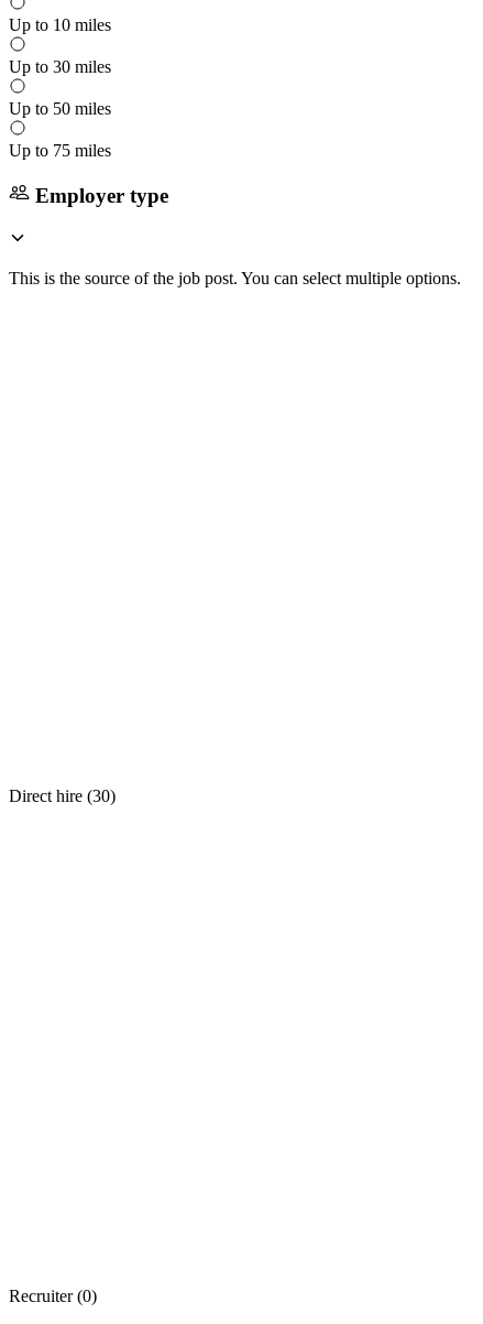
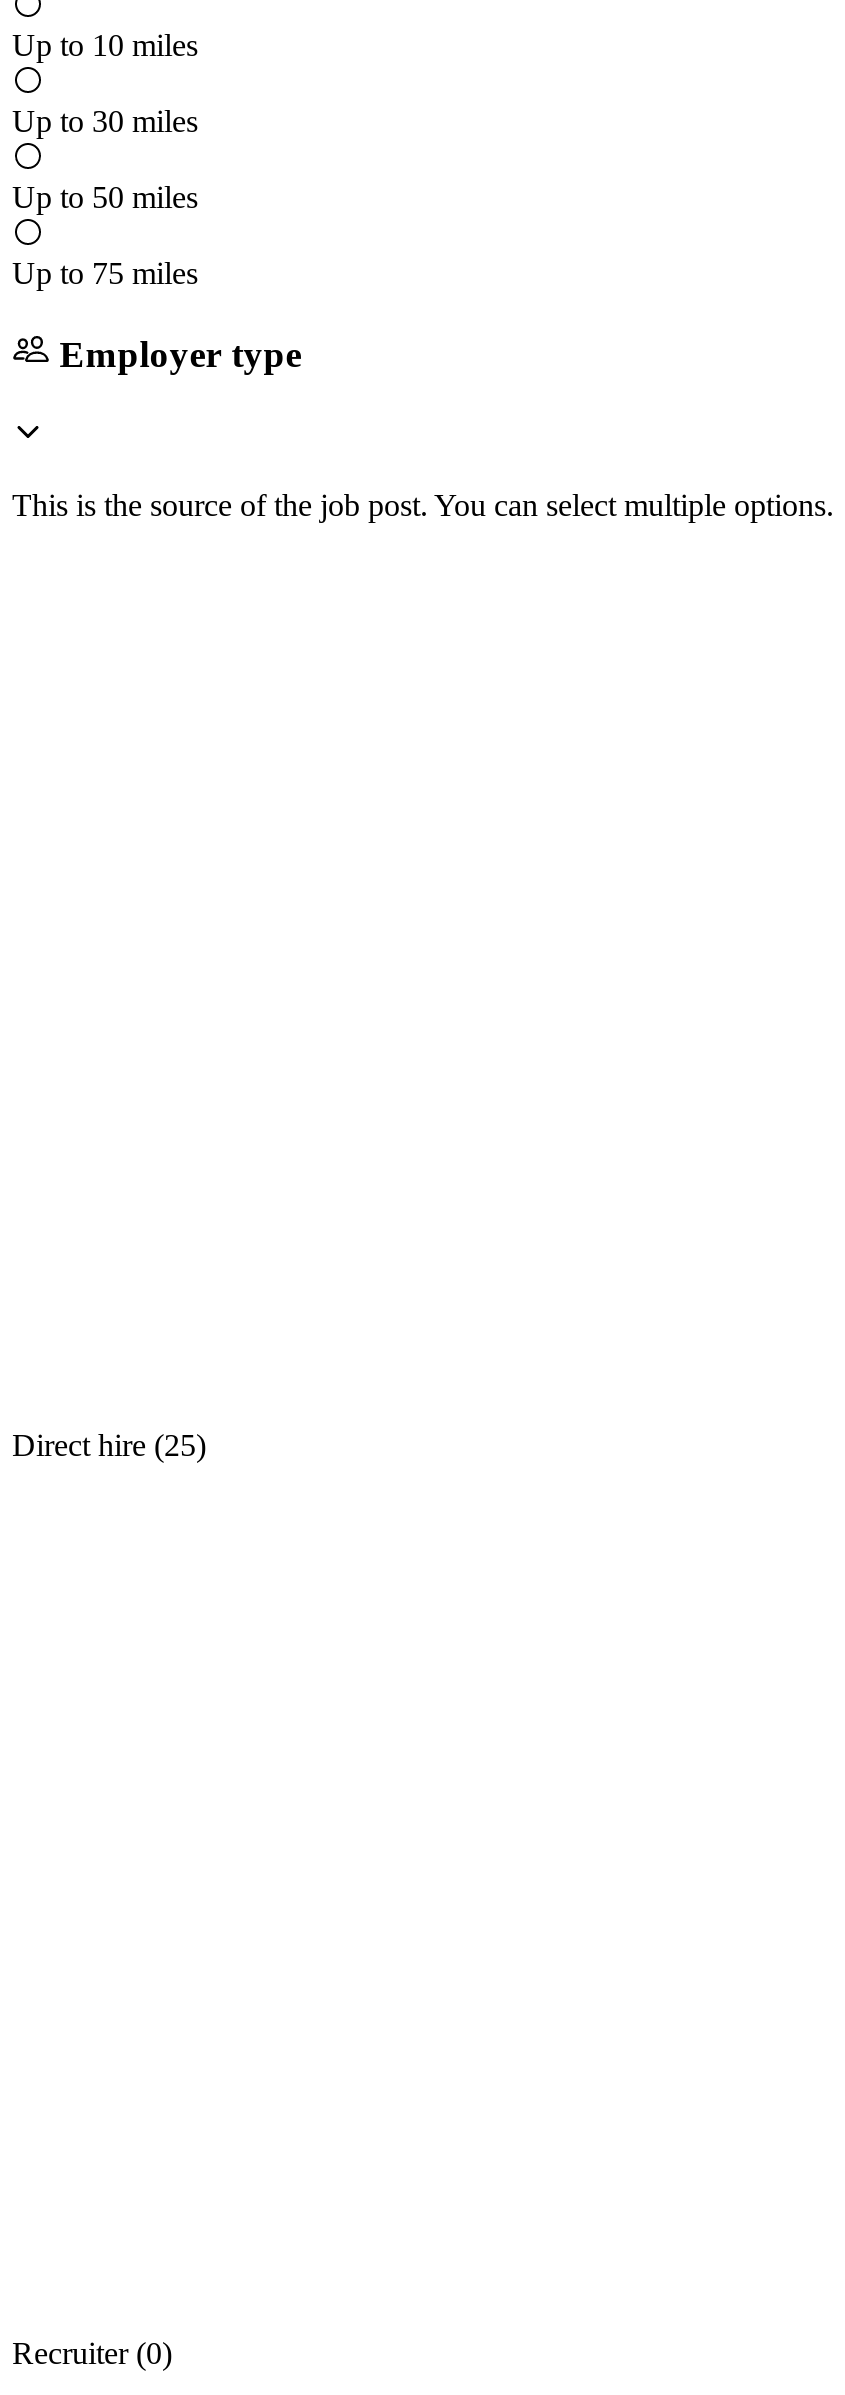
[9,786,116,805] Direct hire (30) -> [12,1427,206,1461] Direct hire (25)

